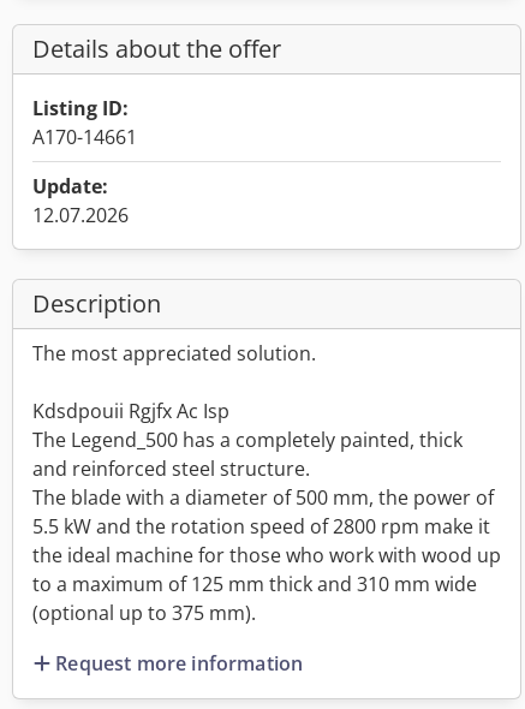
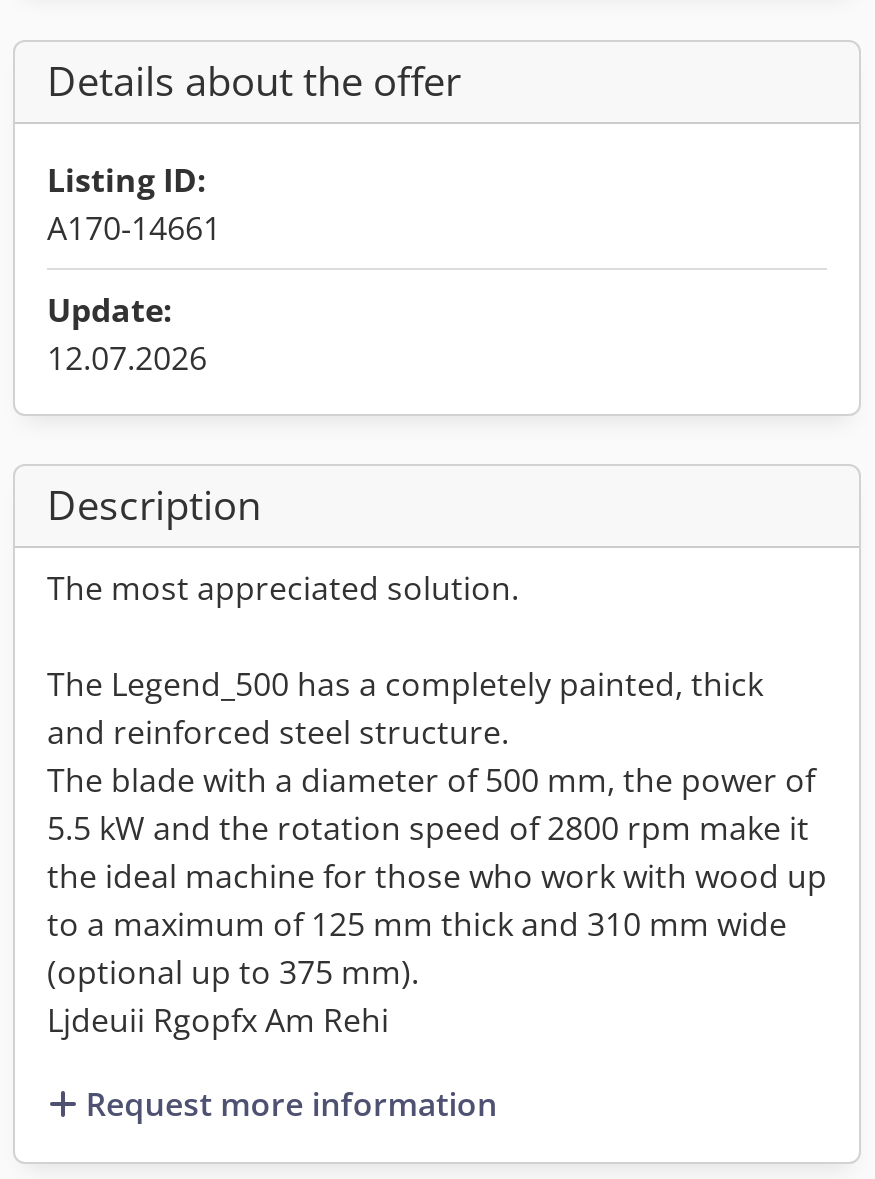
[32,398,229,424] Kdsdpouii Rgjfx Ac Isp -> none
moved [32,427,501,626] -> [47,662,827,994]: The Legend_500 has a completely painted, thick | and reinforced steel structure. | The blade with a diameter of 500 mm, the power of | 5.5 kW and the rotation speed of 2800 rpm make it | the ideal machine for those who work with wood up | to a maximum of 125 mm thick and 310 mm wide | (optional up to 375 mm).
none -> [47,998,389,1042] Ljdeuii Rgopfx Am Rehi

